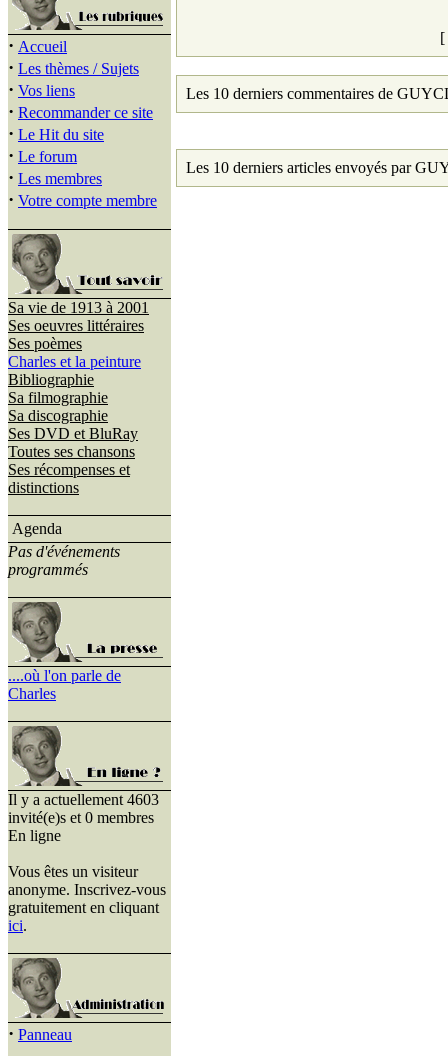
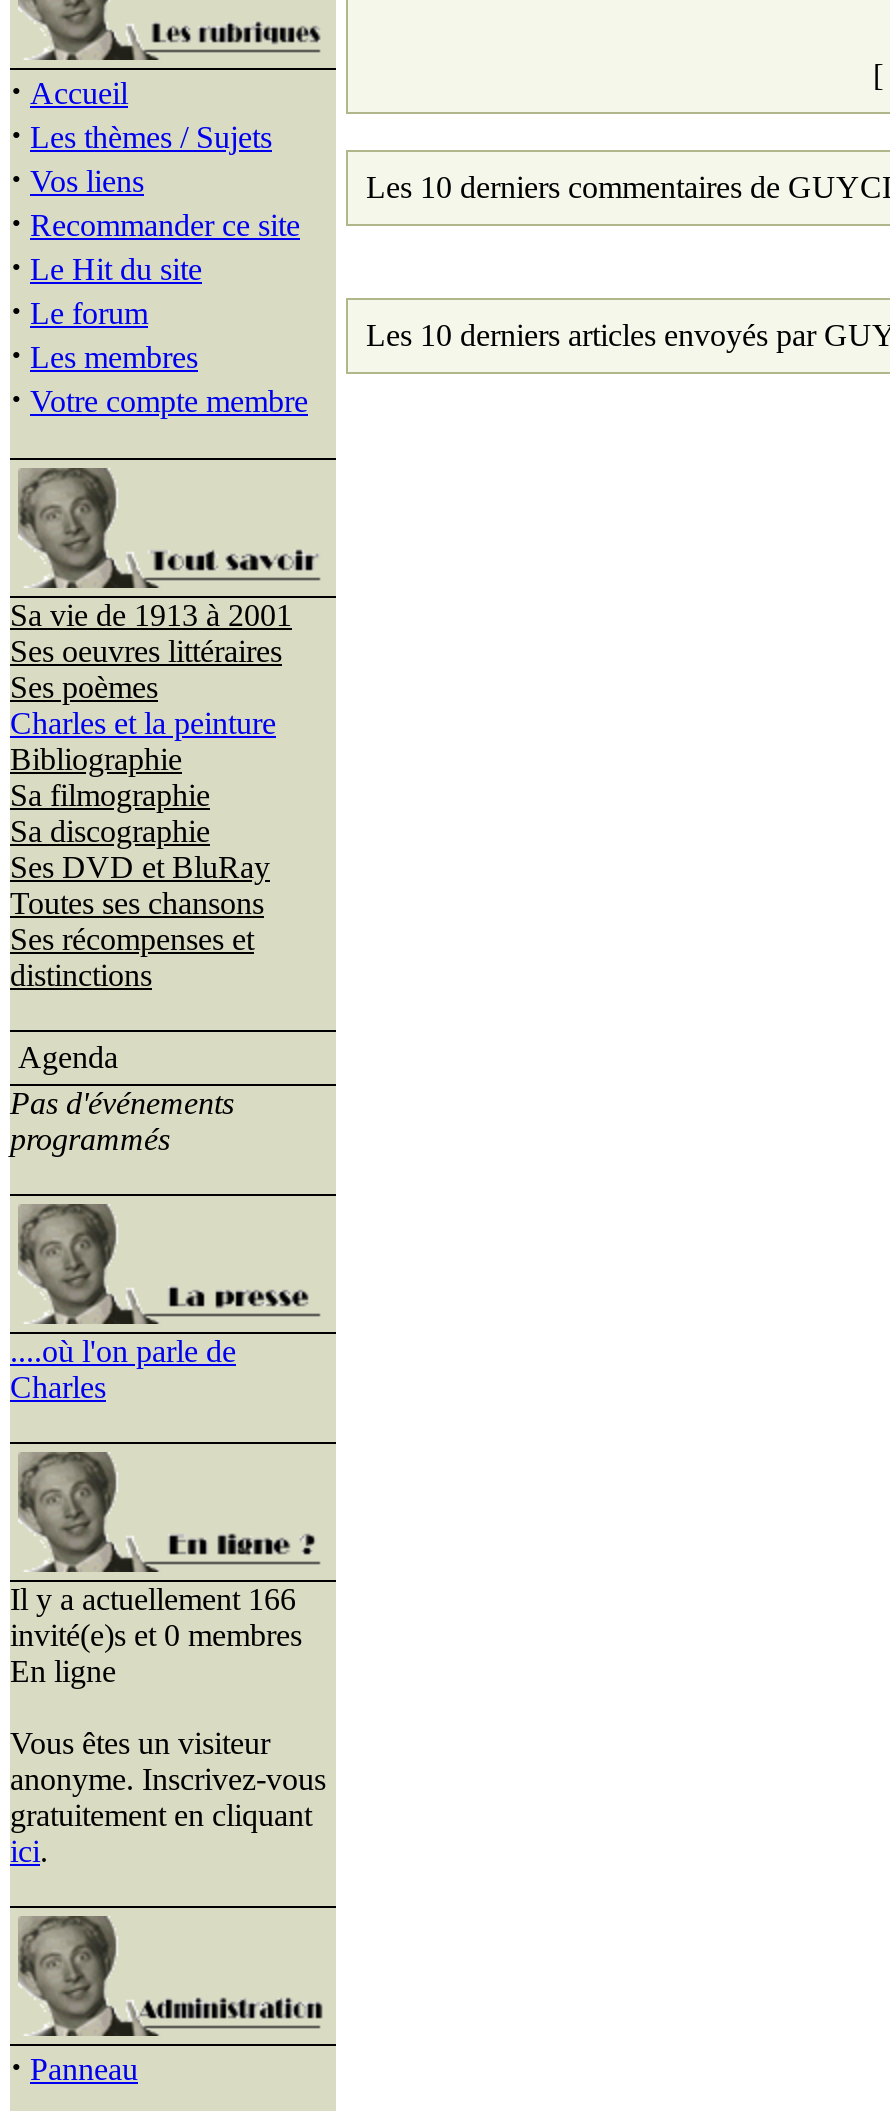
[8,791,159,808] Il y a actuellement 4603 -> [10,1582,296,1616] Il y a actuellement 166

